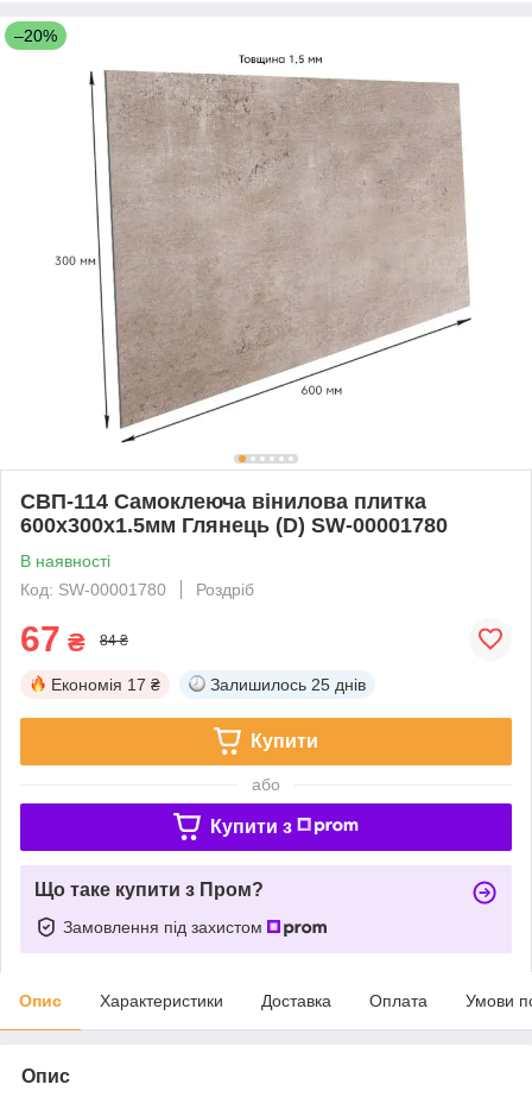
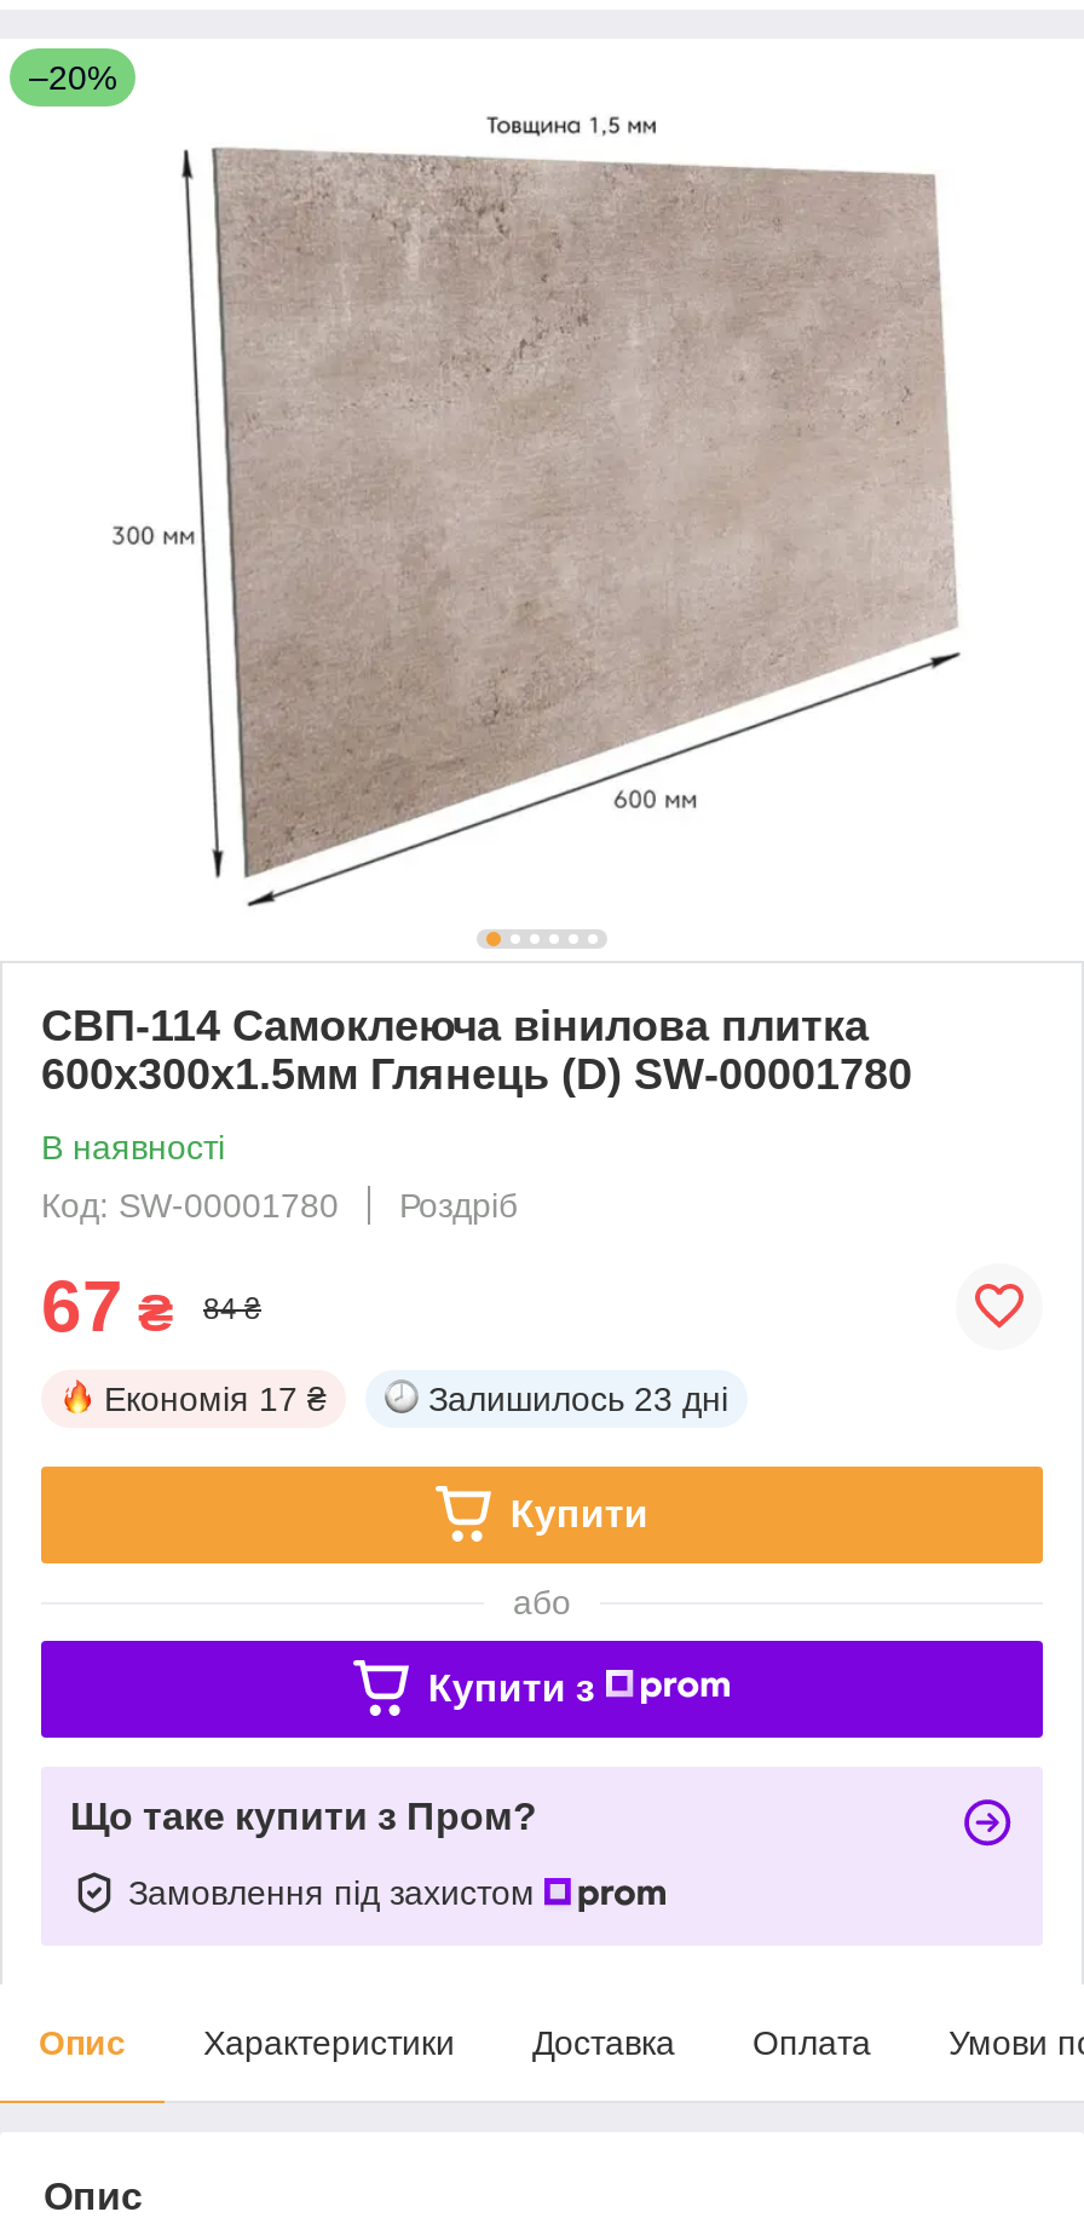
[210,675,366,694] Залишилось 25 днів -> [428,1379,728,1418] Залишилось 23 дні

